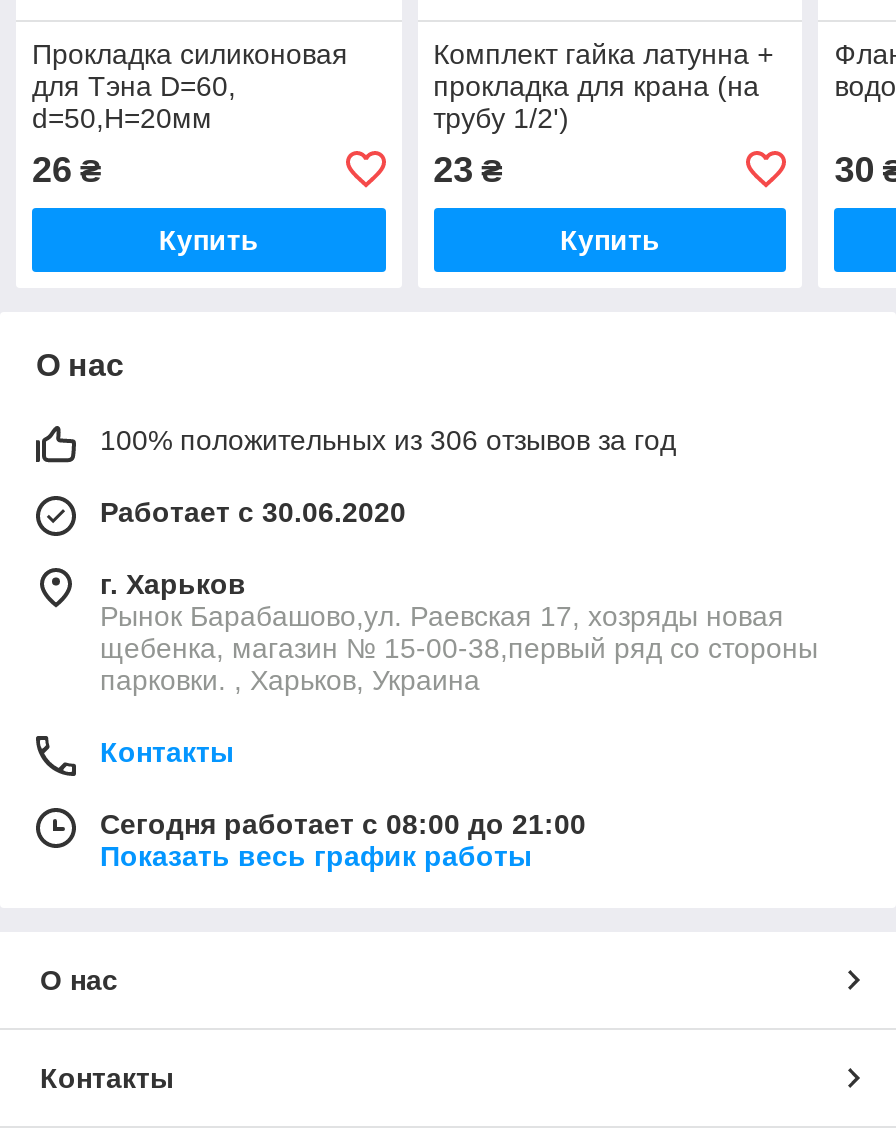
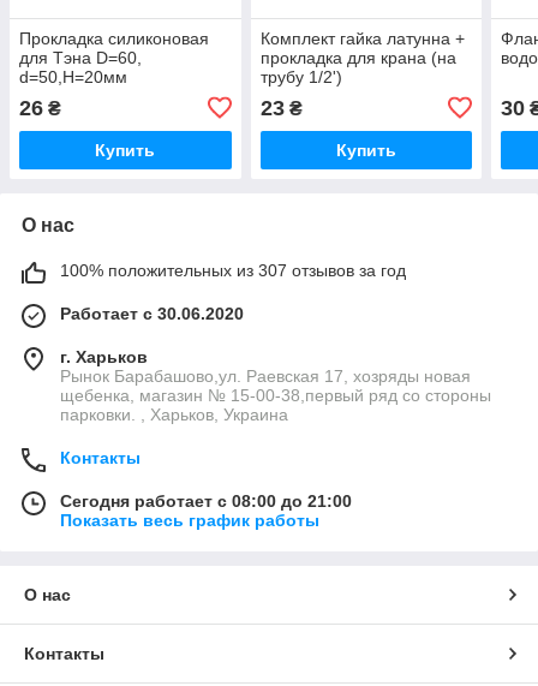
[100,424,676,456] 100% положительных из 306 отзывов за год -> [60,260,406,280] 100% положительных из 307 отзывов за год

